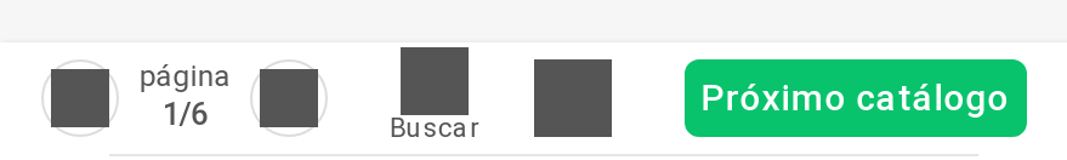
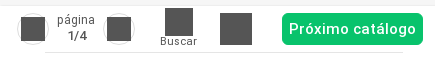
[162,95,208,131] 1/6 -> [67,27,86,42] 1/4

